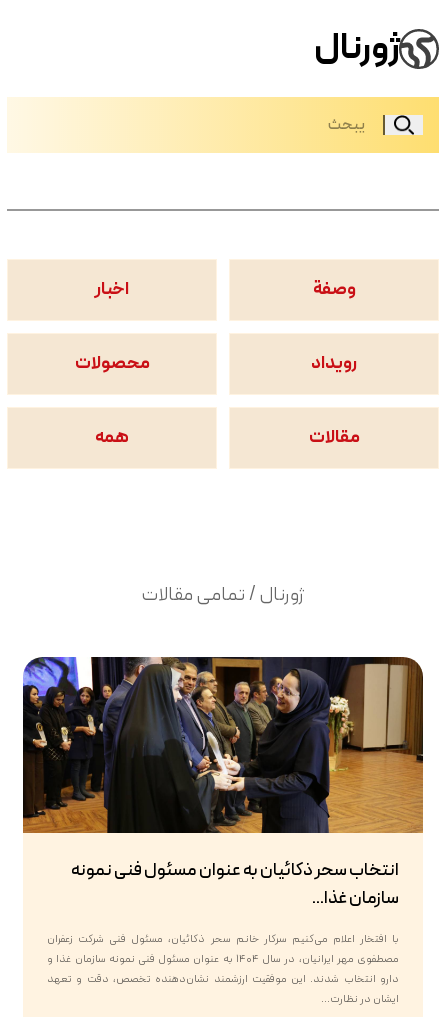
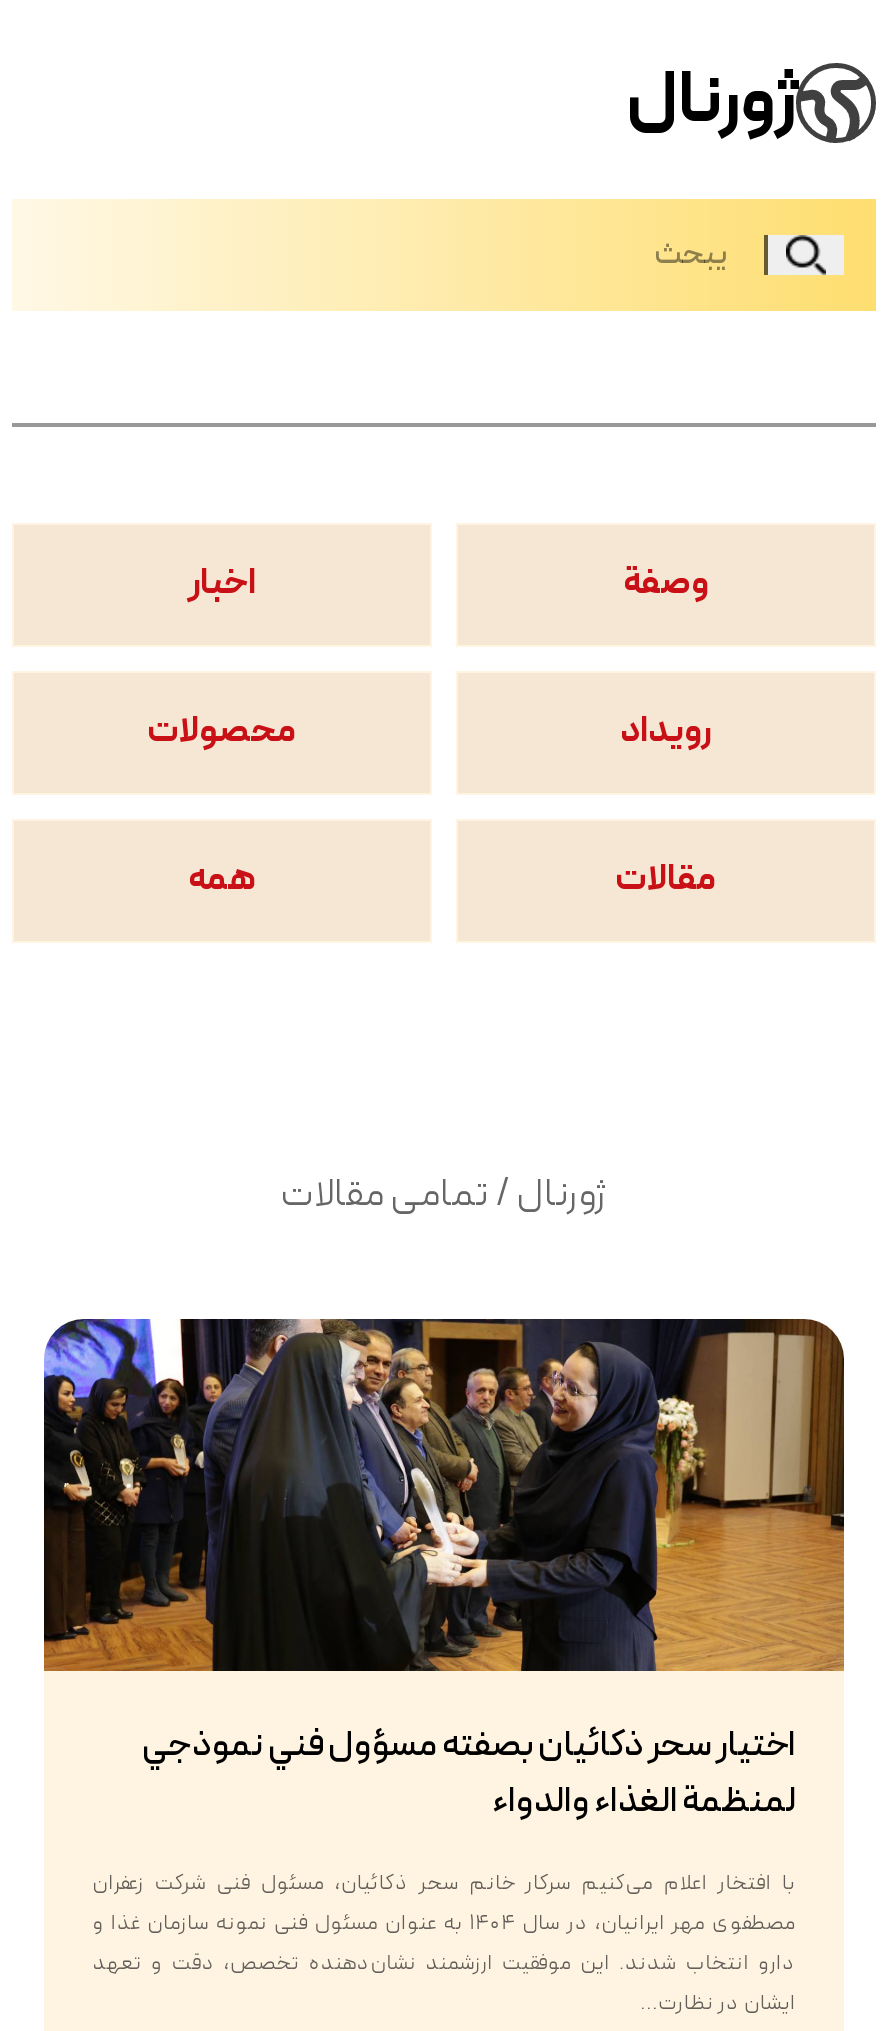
[71,857,399,912] انتخاب سحر ذکائیان به عنوان مسئول فنی نمونه | سازمان غذا... -> [142,1719,796,1829] اختيار سحر ذكائيان بصفته مسؤول فني نموذجي | لمنظمة الغذاء والدواء

